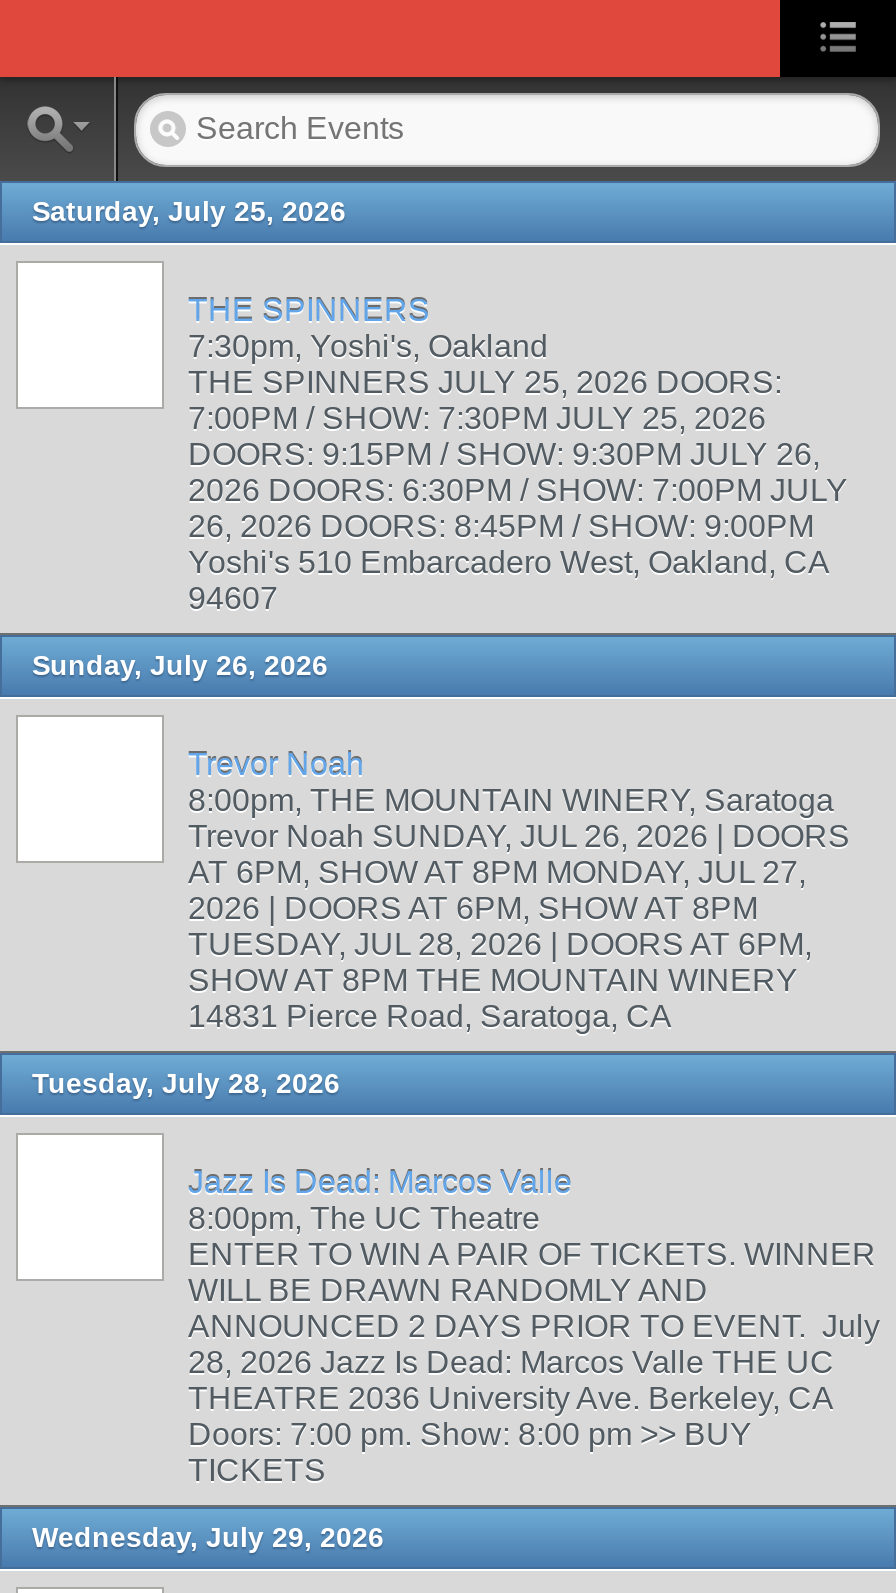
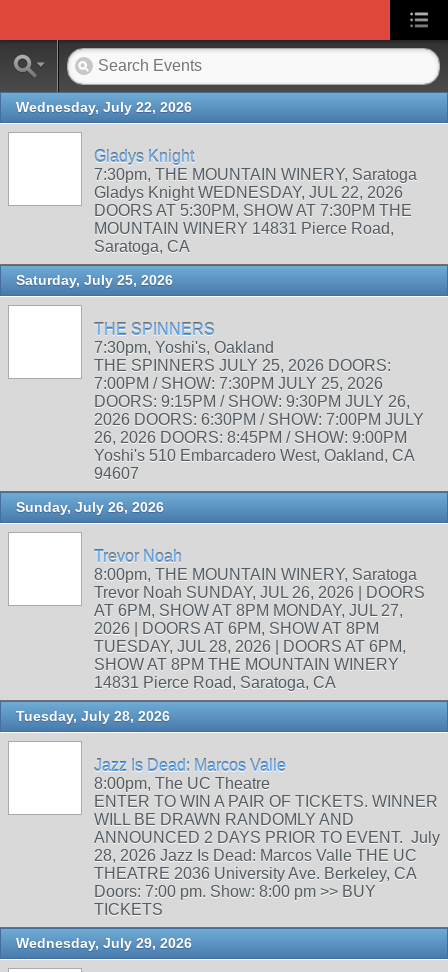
none -> [16,99,417,255] Wednesday, July 22, 2026 | Gladys Knight | 7:30pm, THE MOUNTAIN WINERY, Saratoga | Gladys Knight WEDNESDAY, JUL 22, 2026 | DOORS AT 5:30PM, SHOW AT 7:30PM THE | MOUNTAIN WINERY 14831 Pierce Road, | Saratoga, CA

